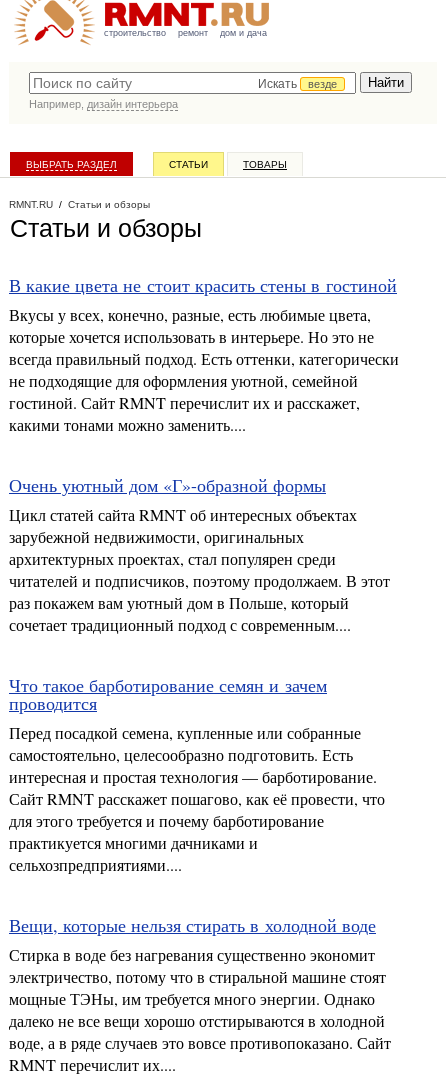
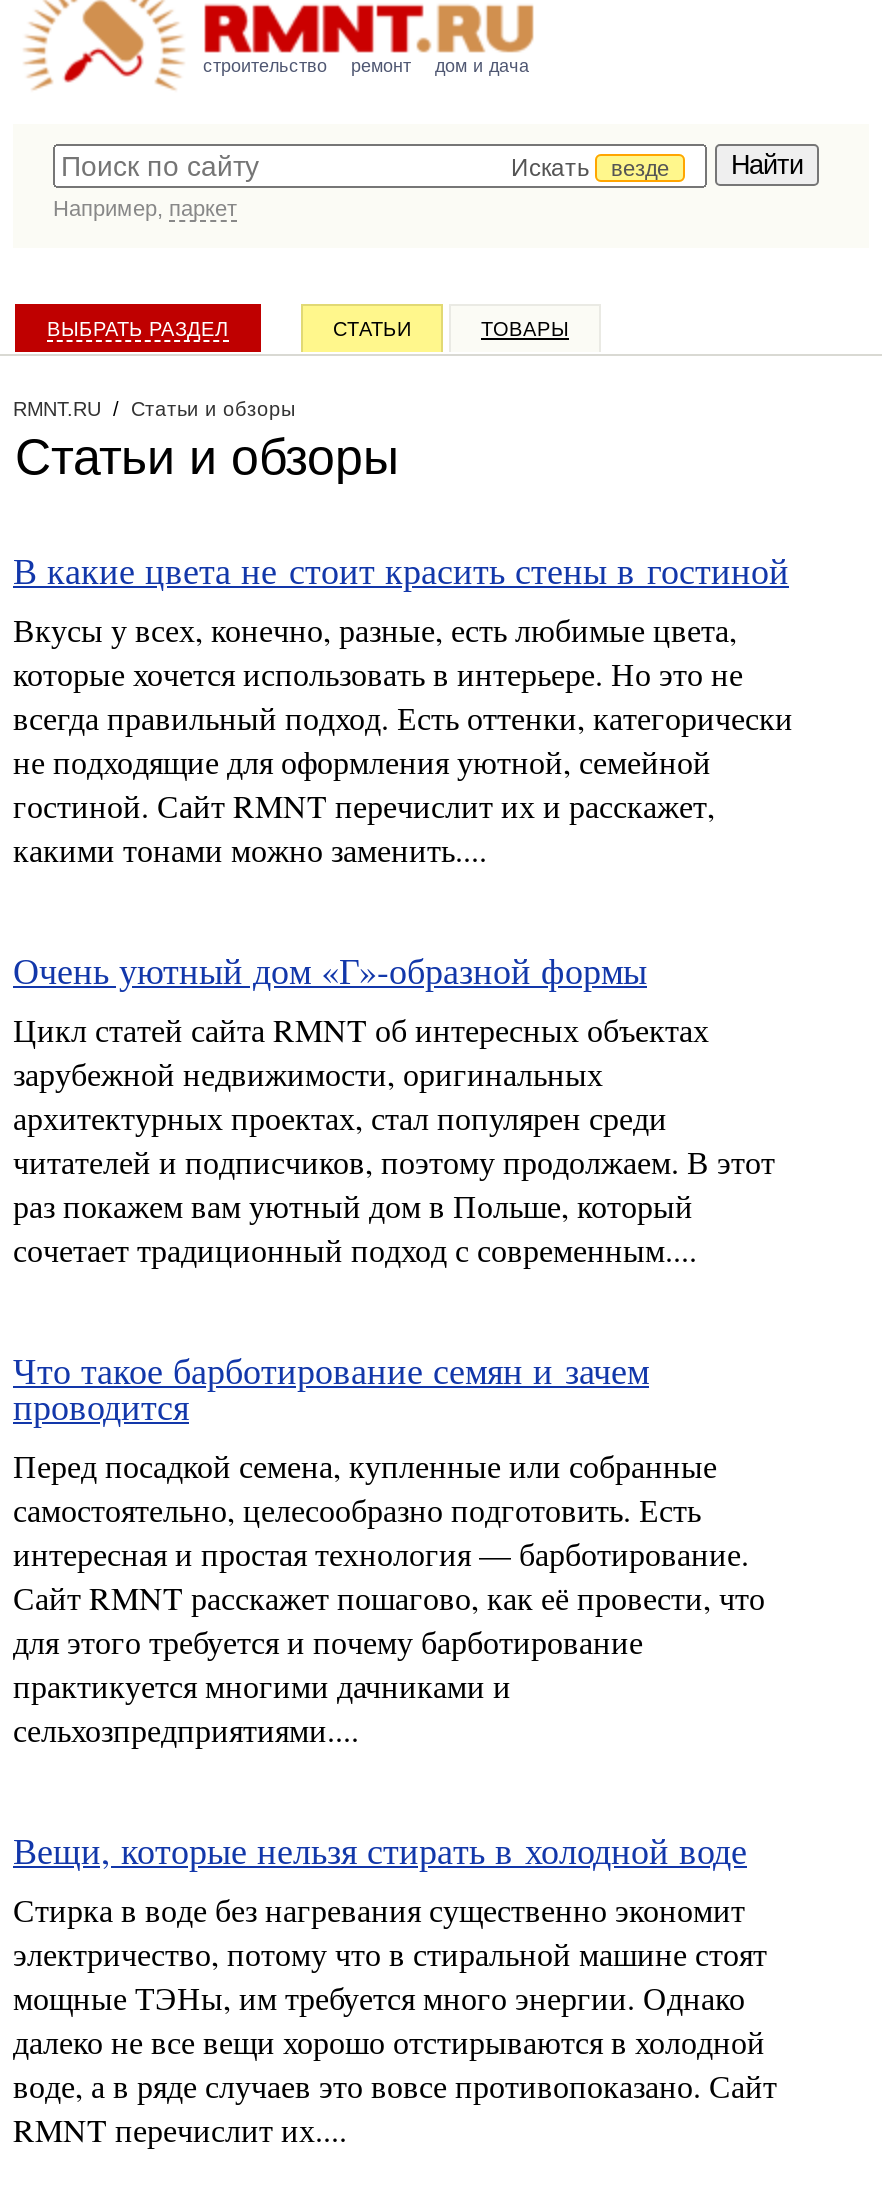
[29,98,178,110] Например, дизайн интерьера -> [53,196,237,220] Например, паркет

